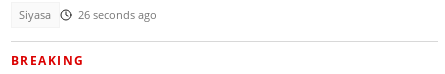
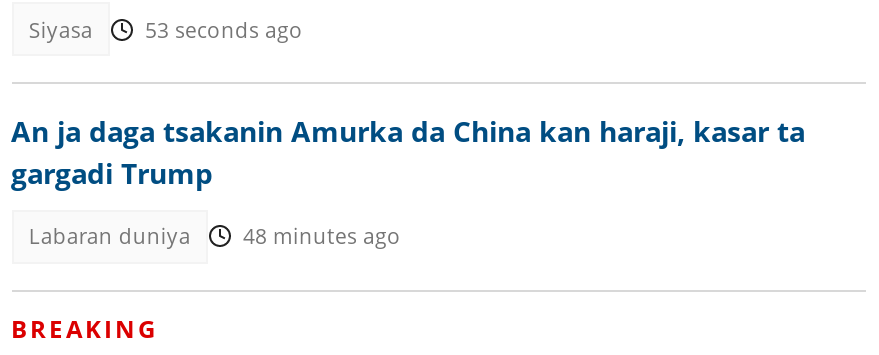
[77,8,156,22] 26 seconds ago -> [11,16,805,251] 53 seconds ago | An ja daga tsakanin Amurka da China kan haraji, kasar ta | gargadi Trump | Labaran duniya | 48 minutes ago

